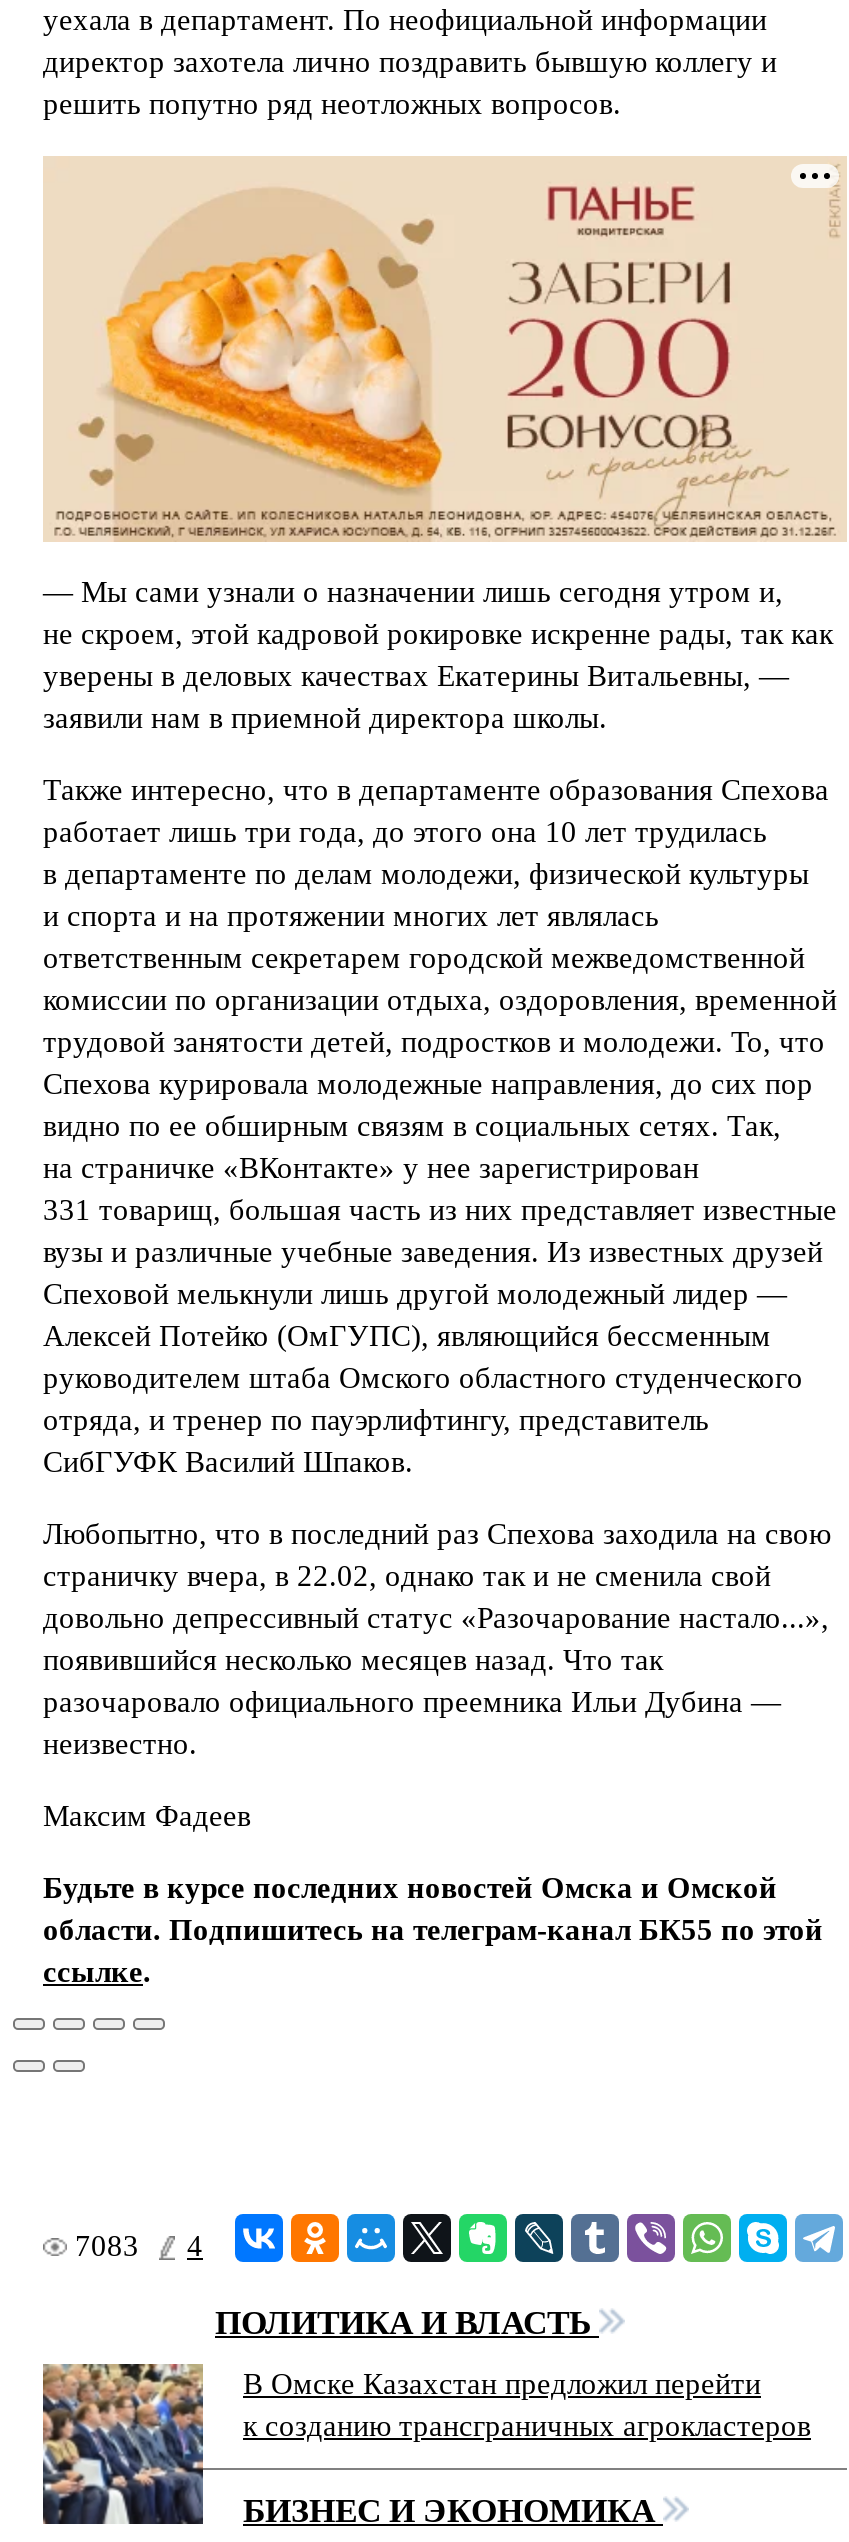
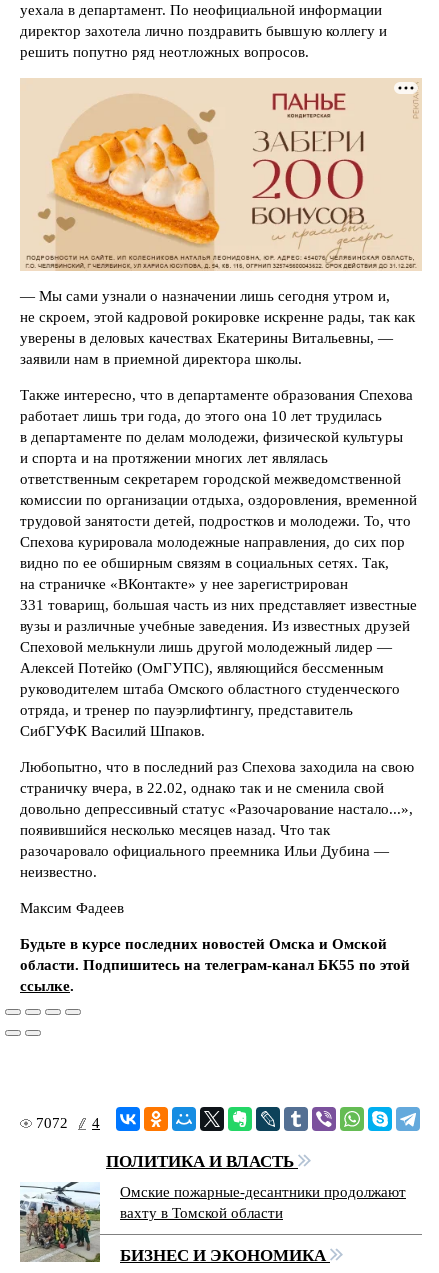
[75,2230,203,2262] 7083 4 -> [36,1115,100,1131] 7072 4
[41,2362,811,2526] [image] | В Омске Казахстан предложил перейти | к созданию трансграничных агрокластеров -> [19,1182,406,1263] [image] | Омские пожарные-десантники продолжают | вахту в Томской области

